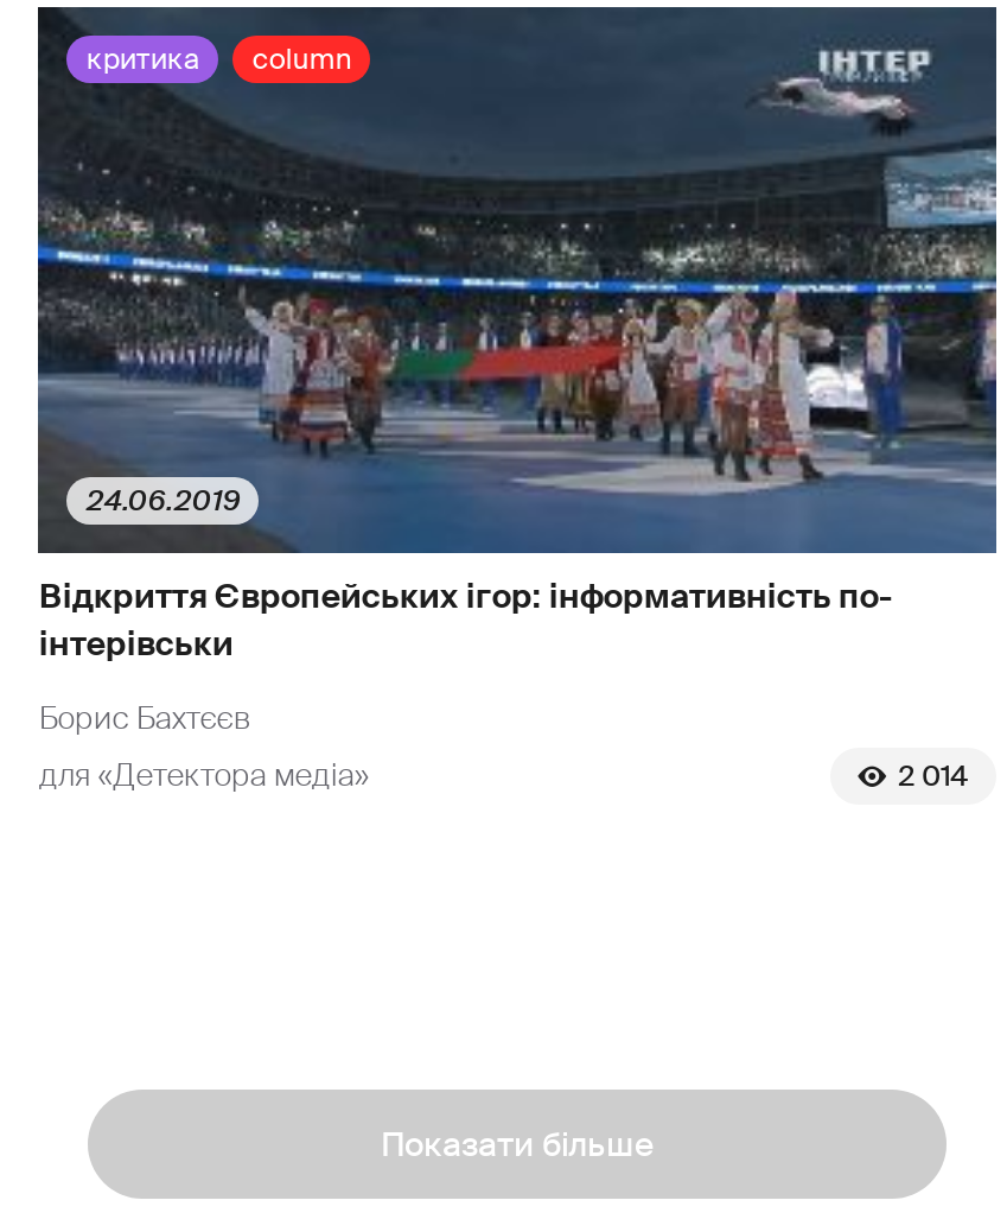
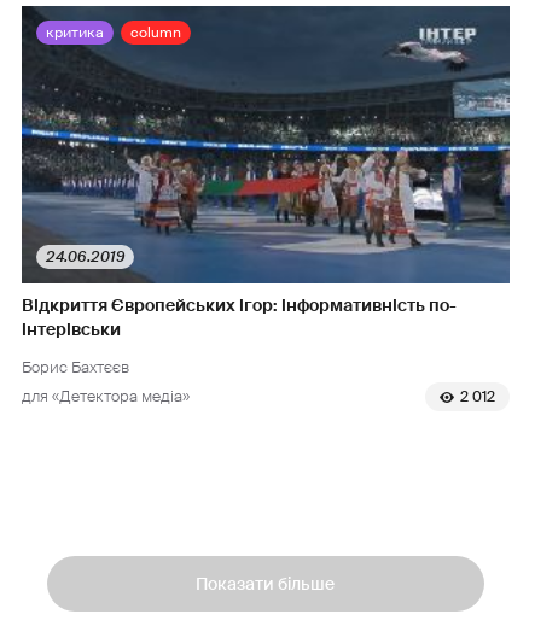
[898,758,967,796] 2 014 -> [460,387,495,407] 2 012

